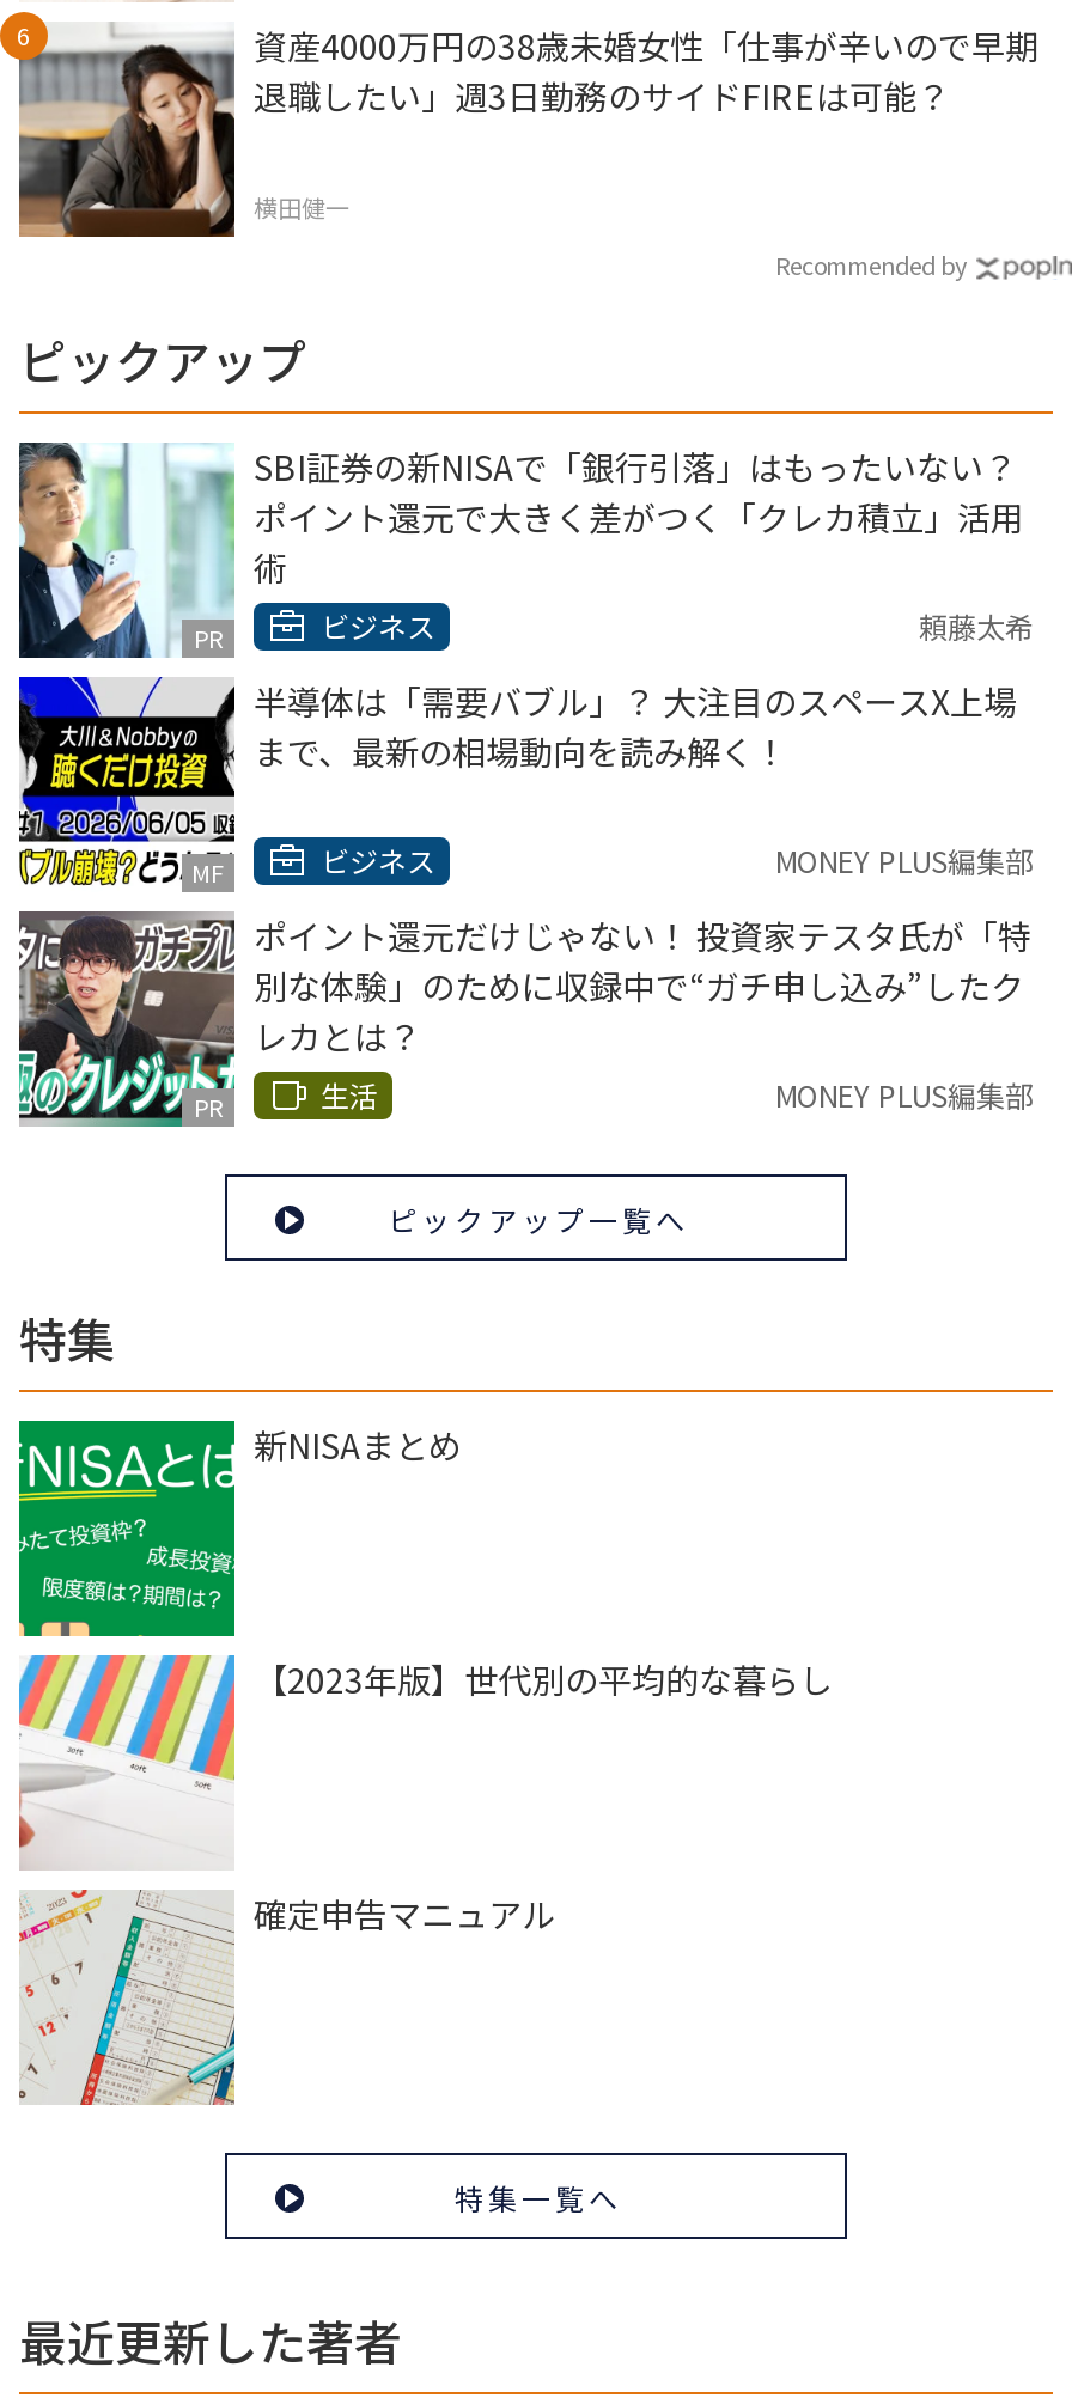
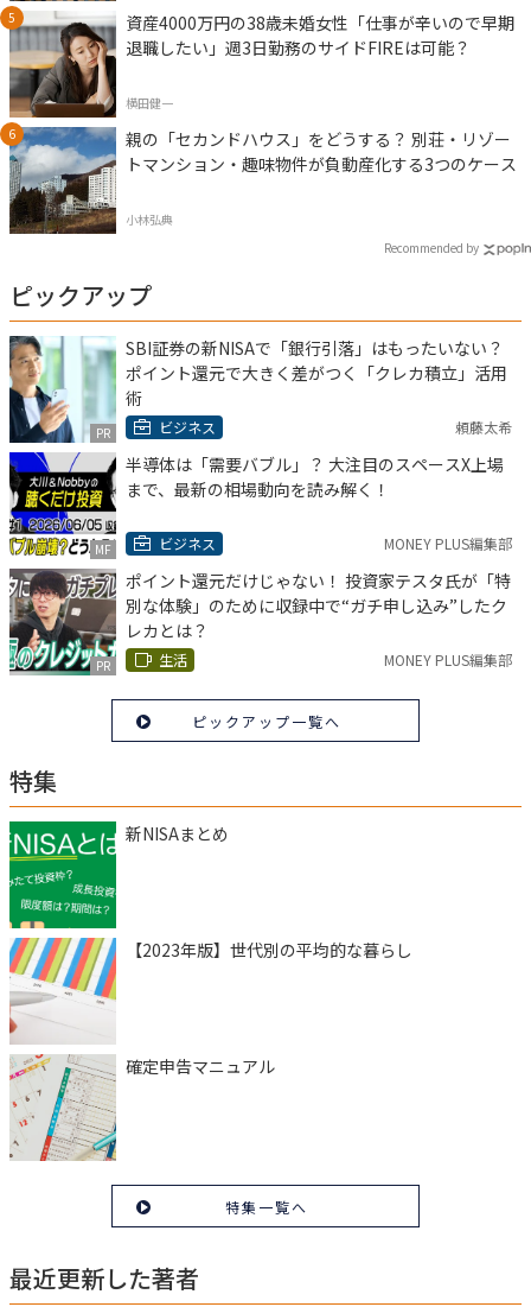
none -> [9,126,517,235] [image] | 親の「セカンドハウス」をどうする？ 別荘・リゾー | トマンション・趣味物件が負動産化する3つのケース | 小林弘典

